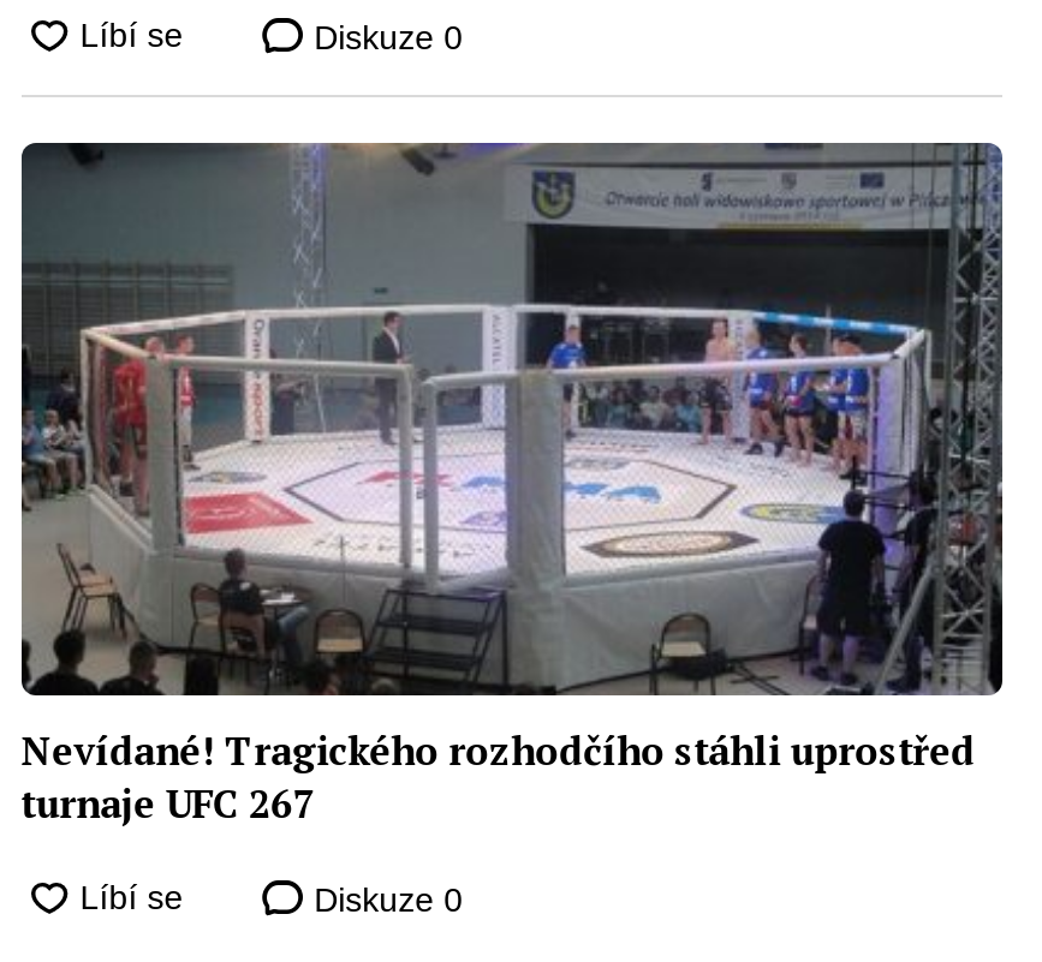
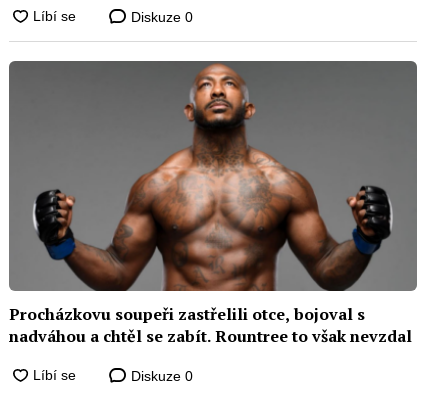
[19,143,1002,829] [image] | Nevídané! Tragického rozhodčího stáhli uprostřed | turnaje UFC 267 -> [9,61,417,347] [image] | Procházkovu soupeři zastřelili otce, bojoval s | nadváhou a chtěl se zabít. Rountree to však nevzdal

